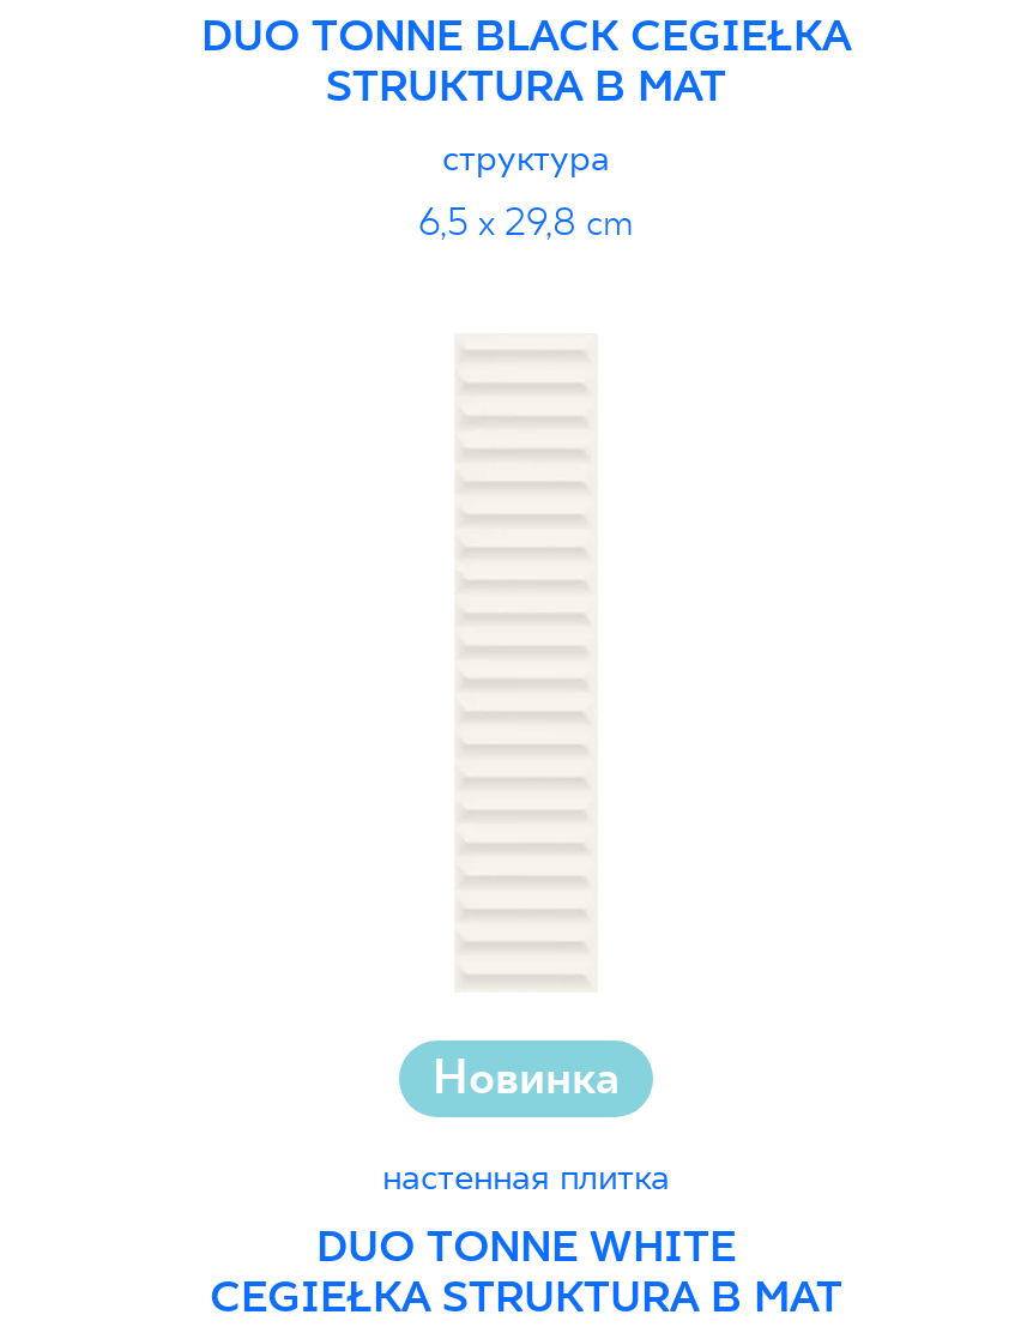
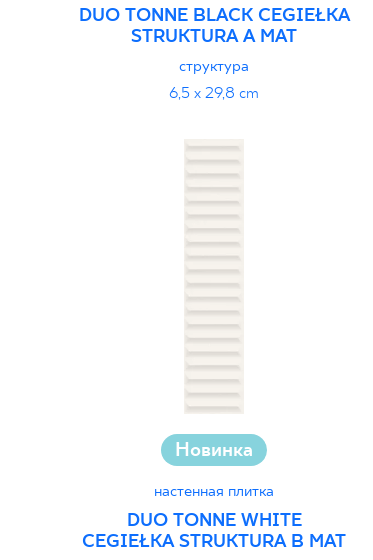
[326,64,726,115] STRUKTURA B MAT -> [131,27,297,48] STRUKTURA A MAT

